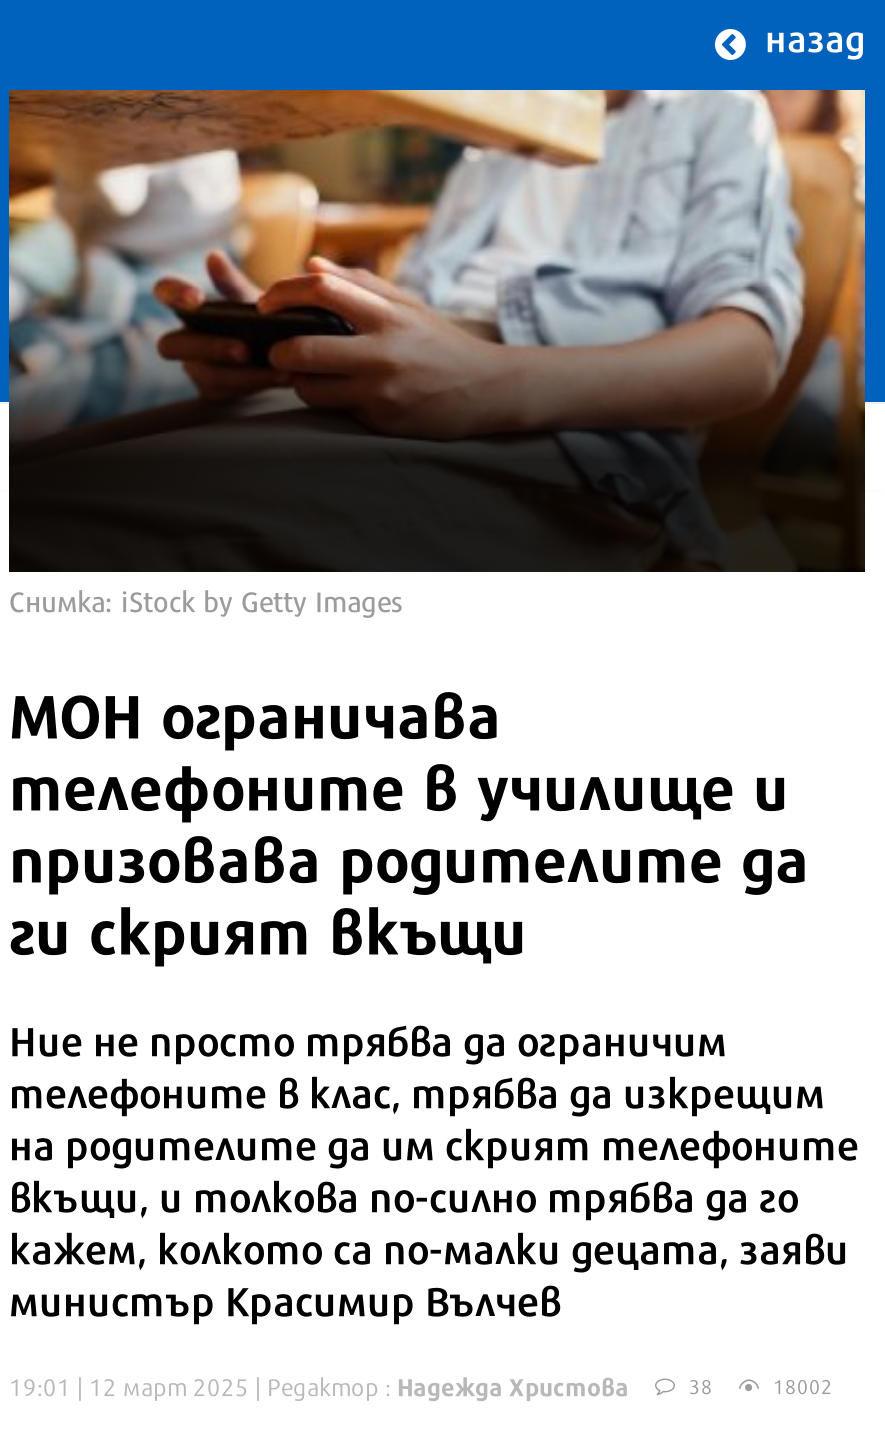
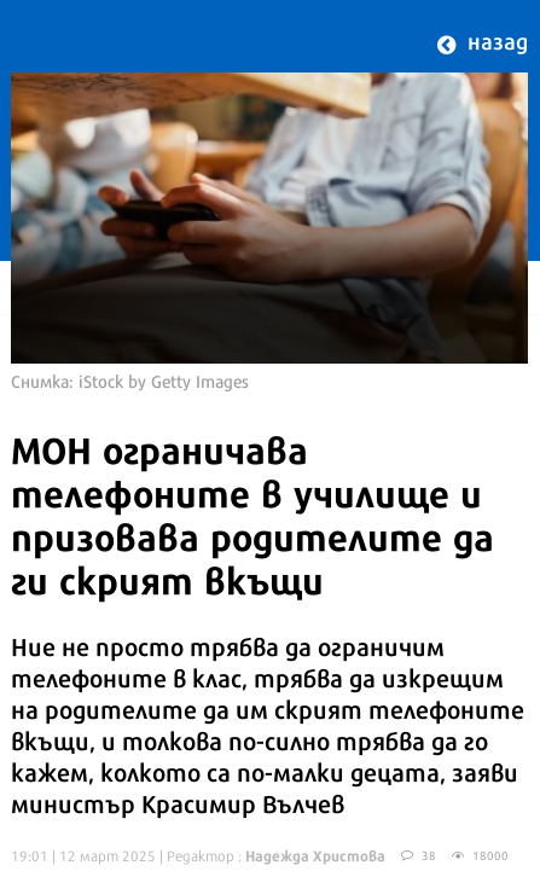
[773,1370,833,1400] 18002 -> [472,846,509,864] 18000

